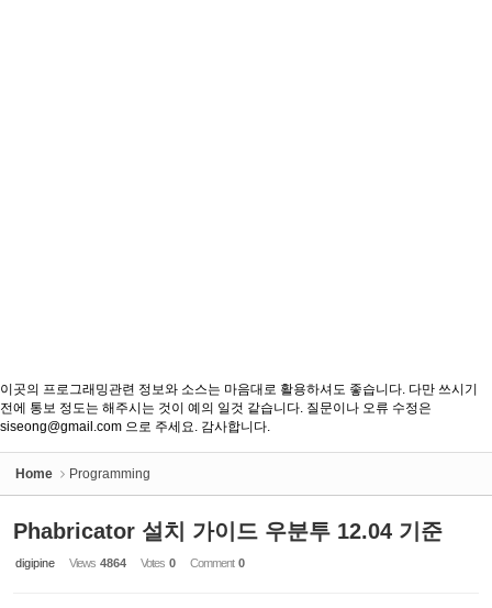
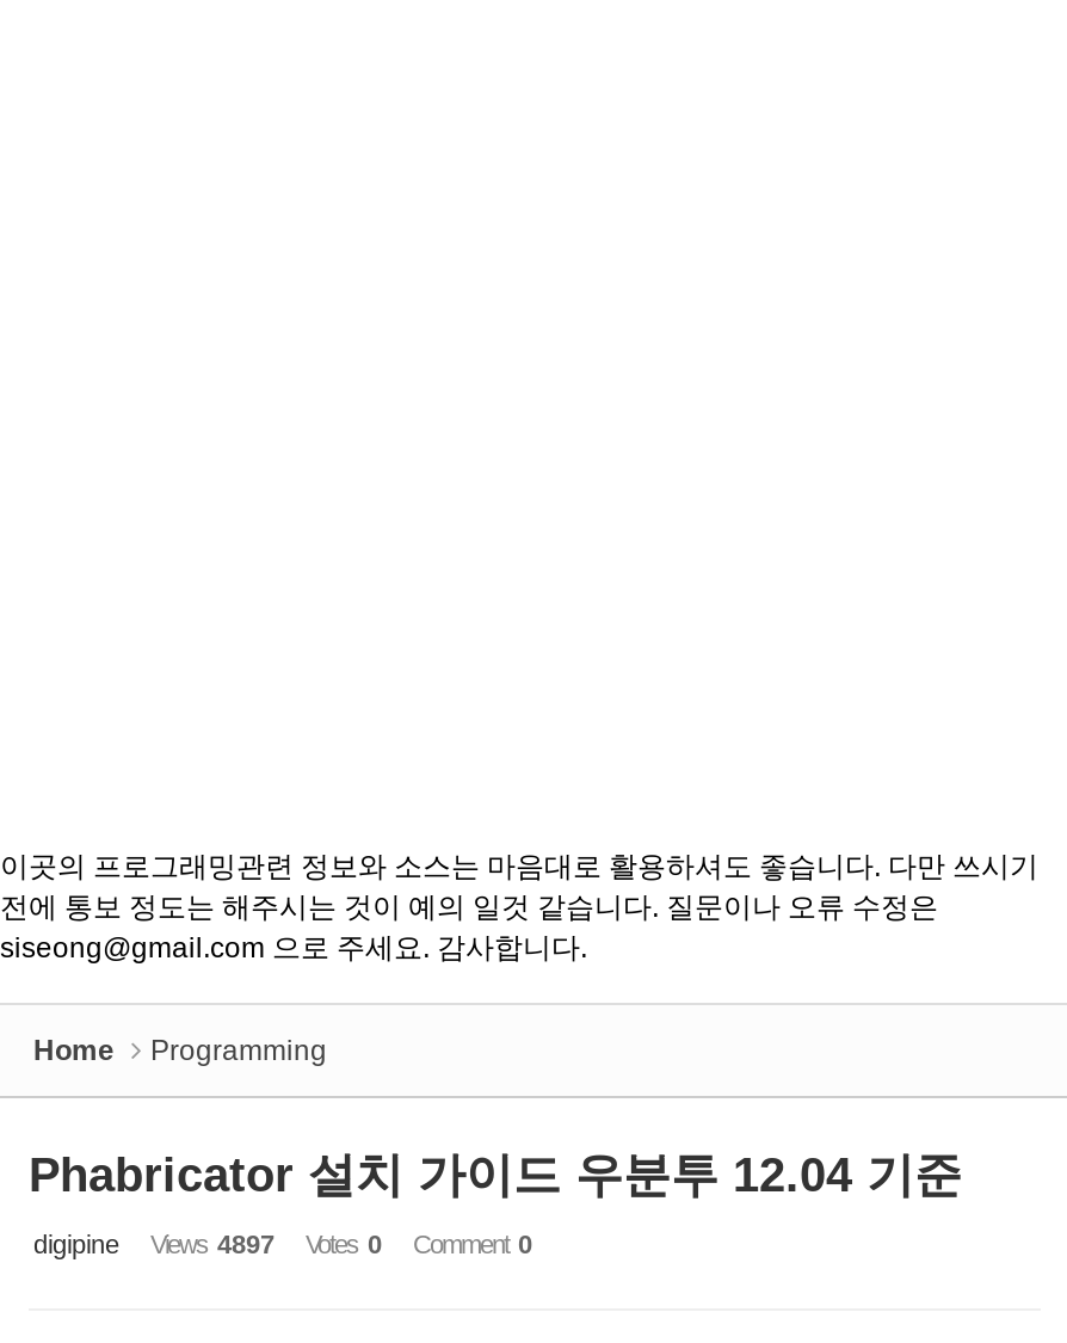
[15,556,245,570] digipine Views 4864 Votes 0 Comment 0 -> [33,1230,532,1258] digipine Views 4897 Votes 0 Comment 0

